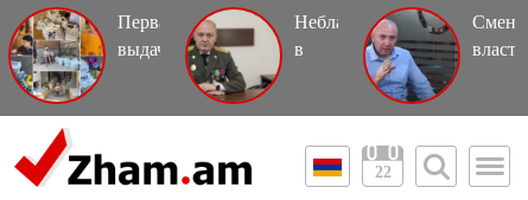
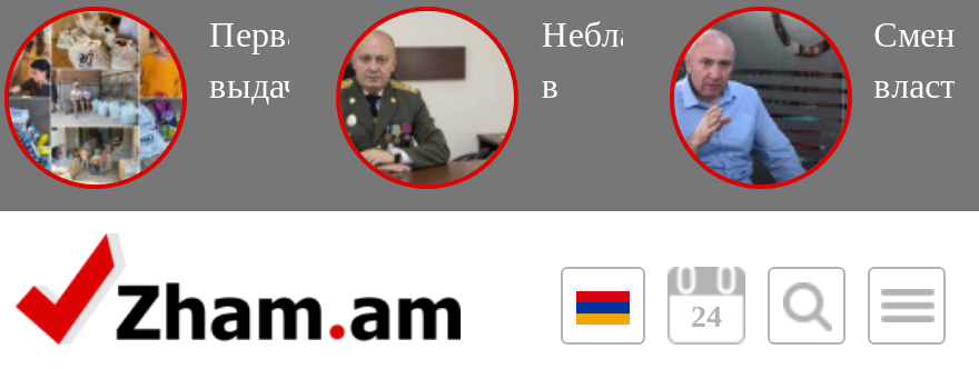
[374,163,391,181] 22 -> [691,300,722,333] 24

